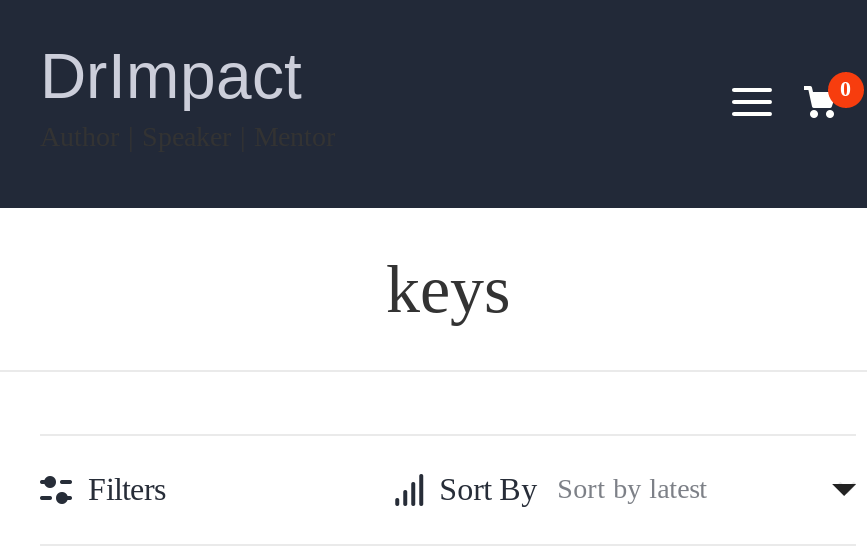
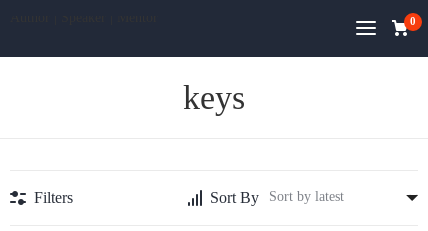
[40,40,302,112] DrImpact -> none

